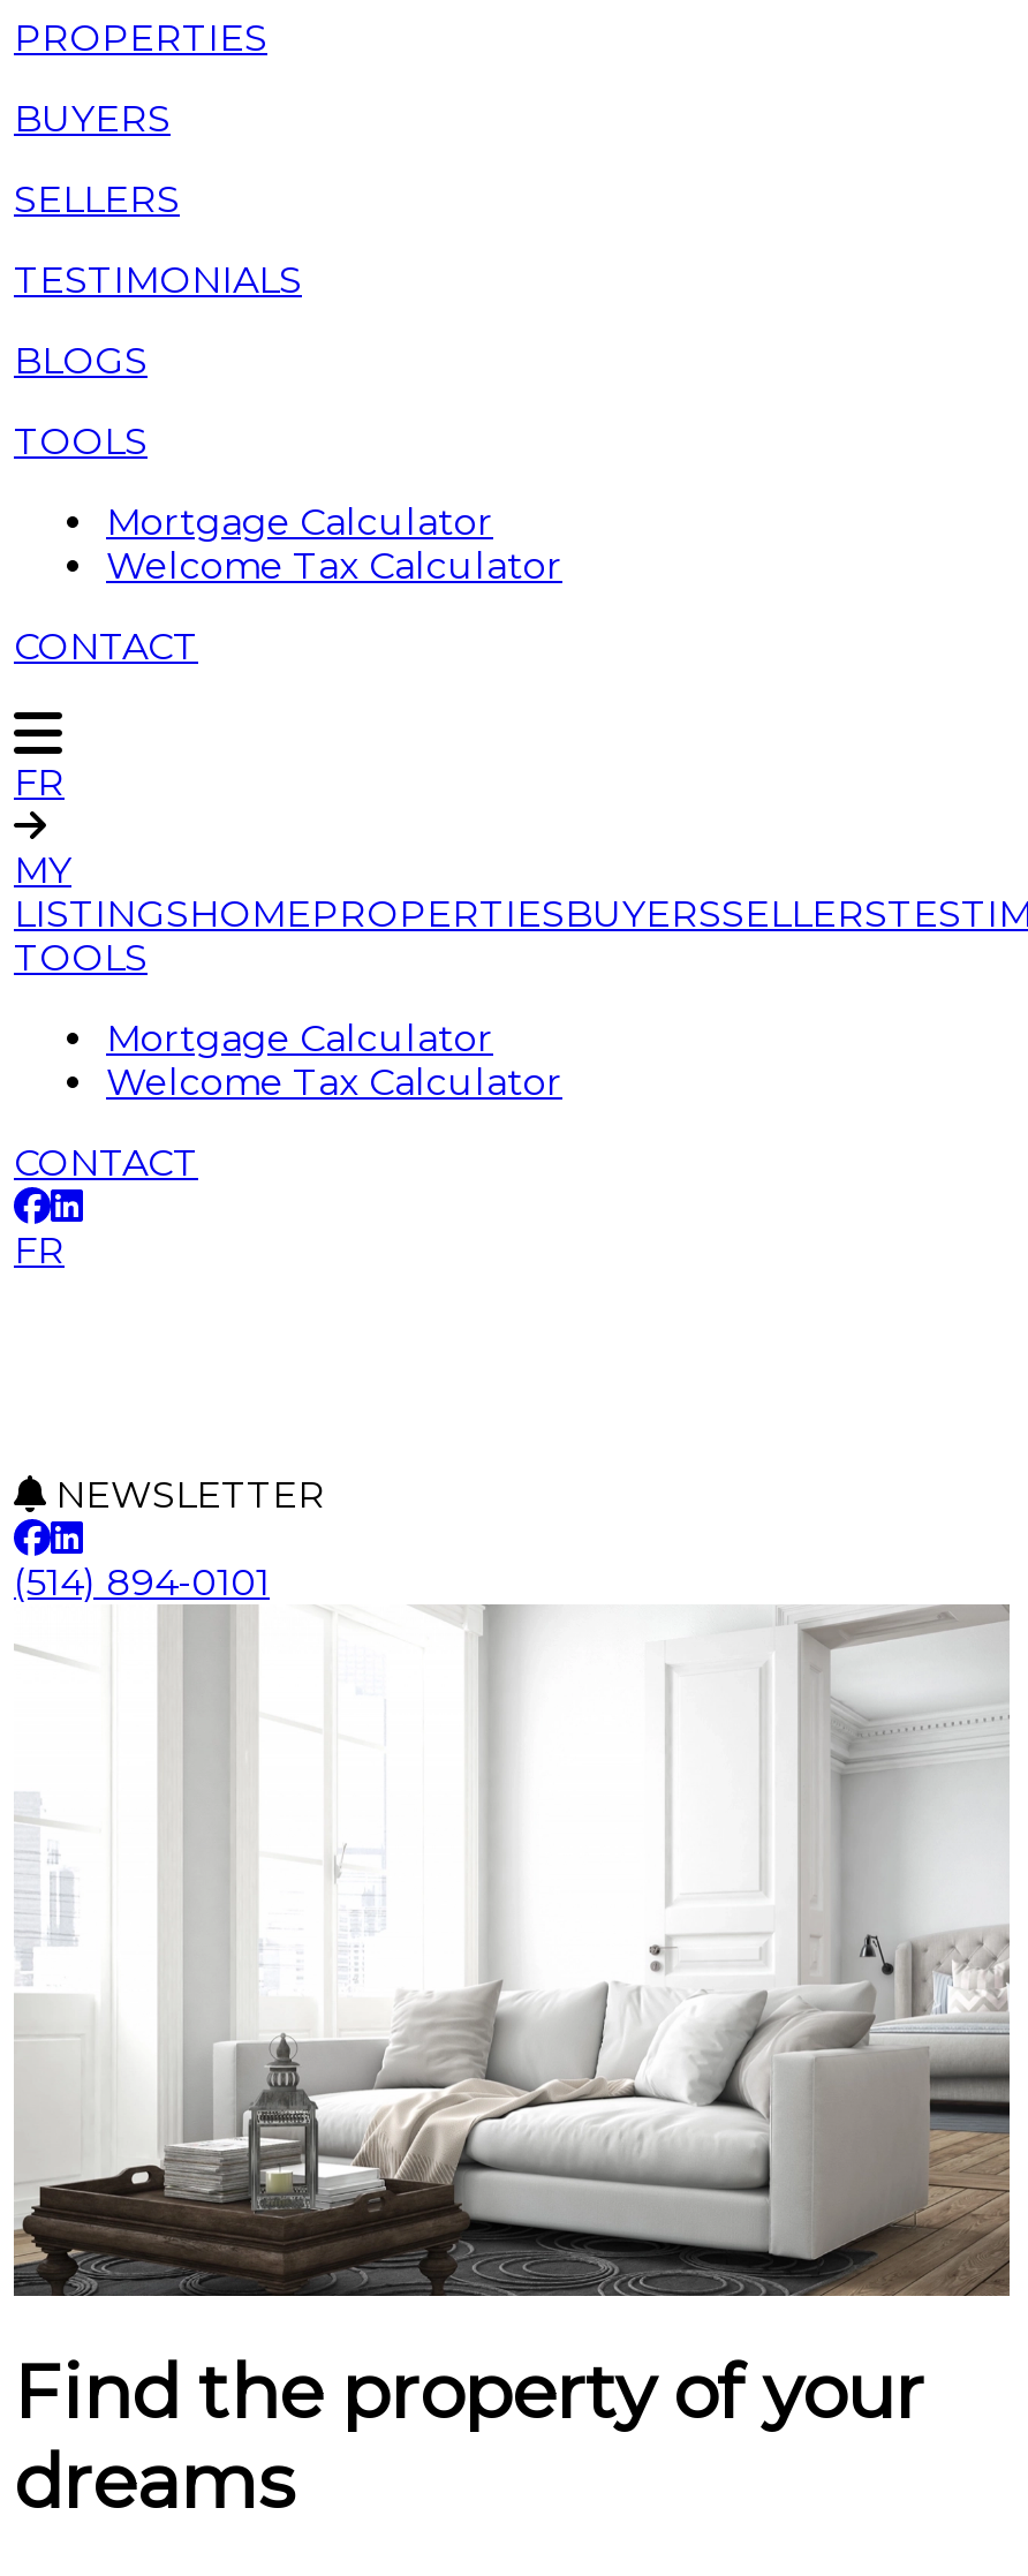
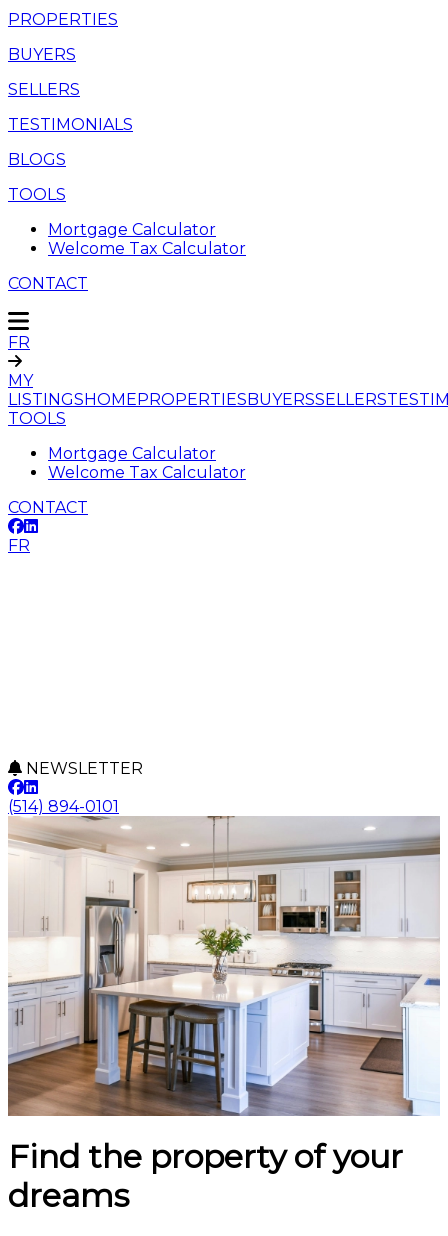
[12,1604,1012,2298] [image] -> [7,816,440,1116] [image]

